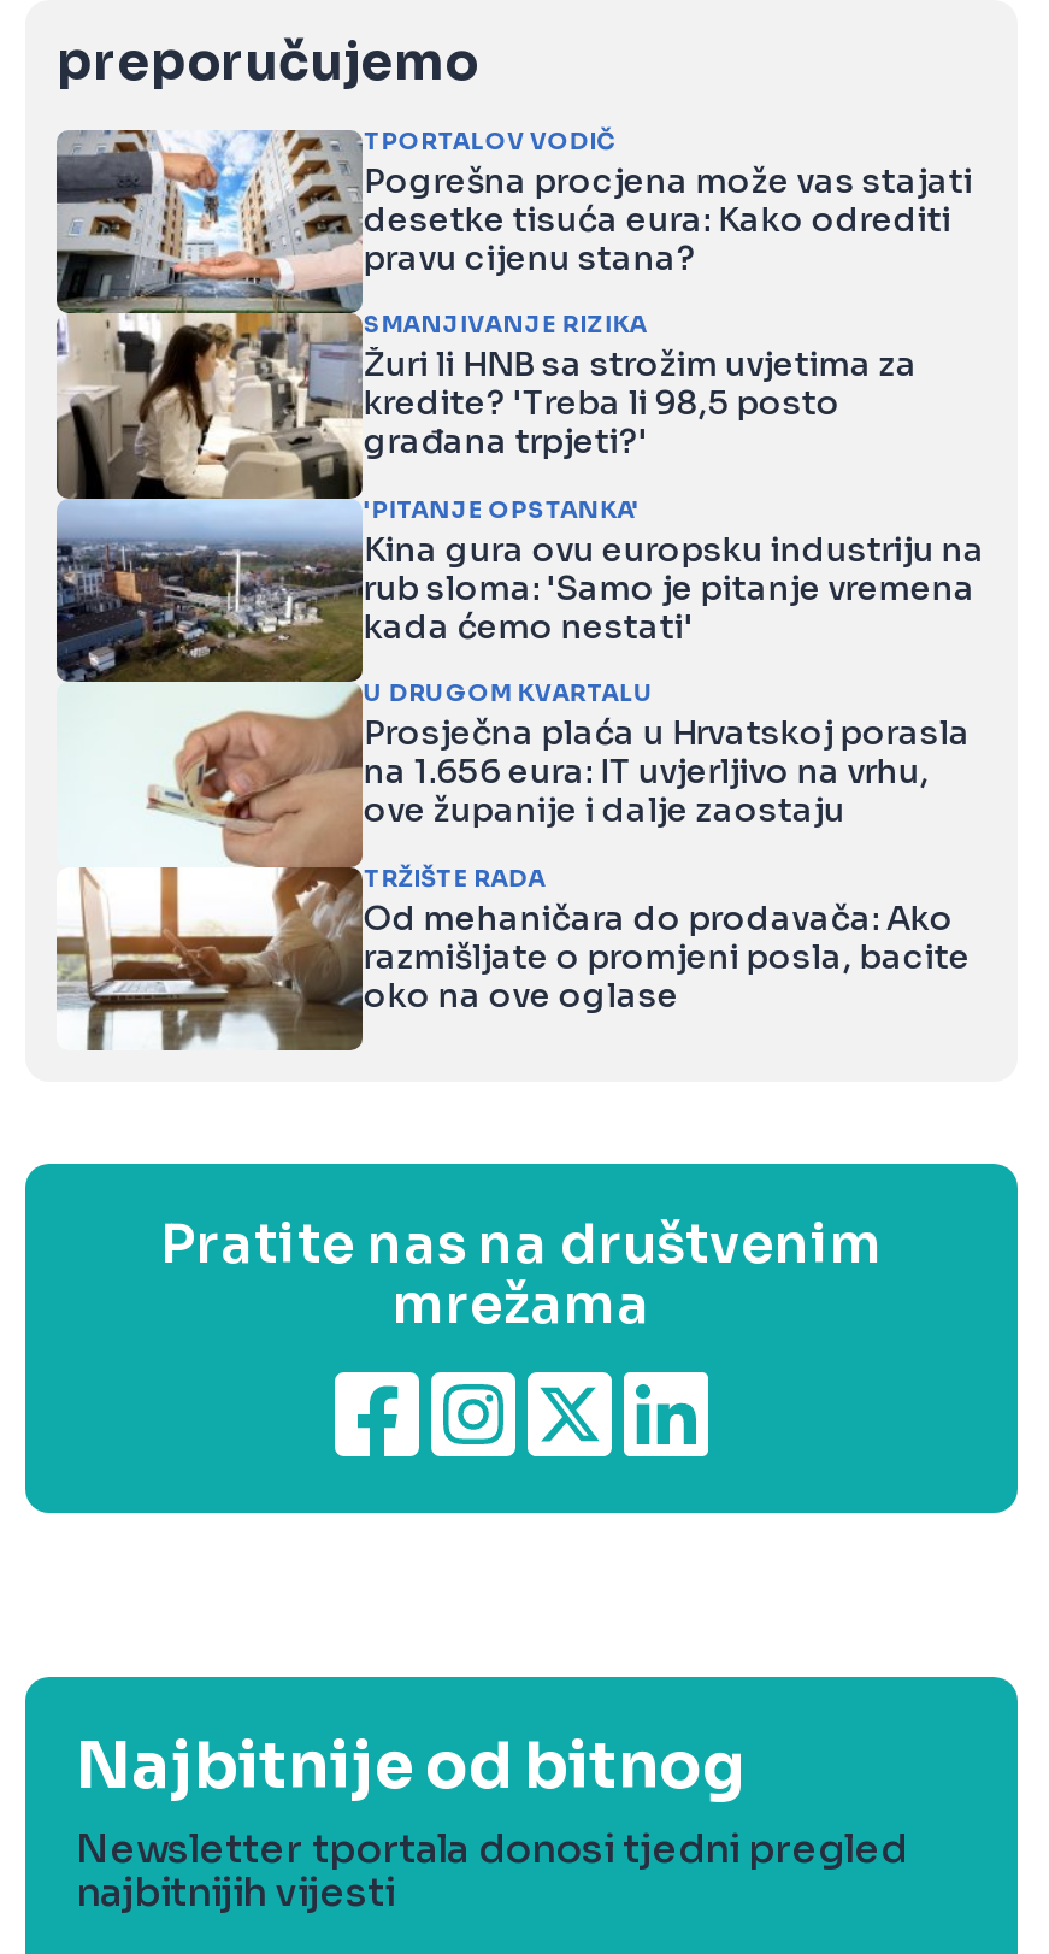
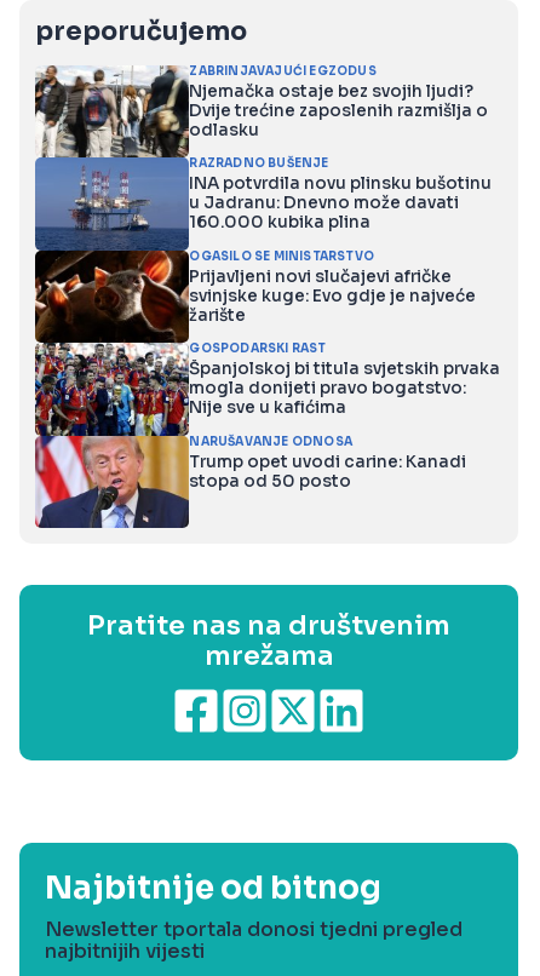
[54,127,973,1050] [image] | TPORTALOV VODIČ | Pogrešna procjena može vas stajati | desetke tisuća eura: Kako odrediti | pravu cijenu stana? -> [34,64,488,529] [image] | ZABRINJAVAJUĆI EGZODUS | Njemačka ostaje bez svojih ljudi? | Dvije trećine zaposlenih razmišlja o | odlasku
[363,311,917,463] SMANJIVANJE RIZIKA | Žuri li HNB sa strožim uvjetima za | kredite? 'Treba li 98,5 posto | građana trpjeti?' -> [189,156,492,233] RAZRADNO BUŠENJE | INA potvrdila novu plinsku bušotinu | u Jadranu: Dnevno može davati | 160.000 kubika plina
[363,496,985,647] 'PITANJE OPSTANKA' | Kina gura ovu europsku industriju na | rub sloma: 'Samo je pitanje vremena | kada ćemo nestati' -> [189,249,476,325] OGASILO SE MINISTARSTVO | Prijavljeni novi slučajevi afričke | svinjske kuge: Evo gdje je najveće | žarište
[363,680,970,831] U DRUGOM KVARTALU | Prosječna plaća u Hrvatskoj porasla | na 1.656 eura: IT uvjerljivo na vrhu, | ove županije i dalje zaostaju -> [189,342,501,418] GOSPODARSKI RAST | Španjolskoj bi titula svjetskih prvaka | mogla donijeti pravo bogatstvo: | Nije sve u kafićima
[363,864,970,1016] TRŽIŠTE RADA | Od mehaničara do prodavača: Ako | razmišljate o promjeni posla, bacite | oko na ove oglase -> [189,434,467,491] NARUŠAVANJE ODNOSA | Trump opet uvodi carine: Kanadi | stopa od 50 posto

